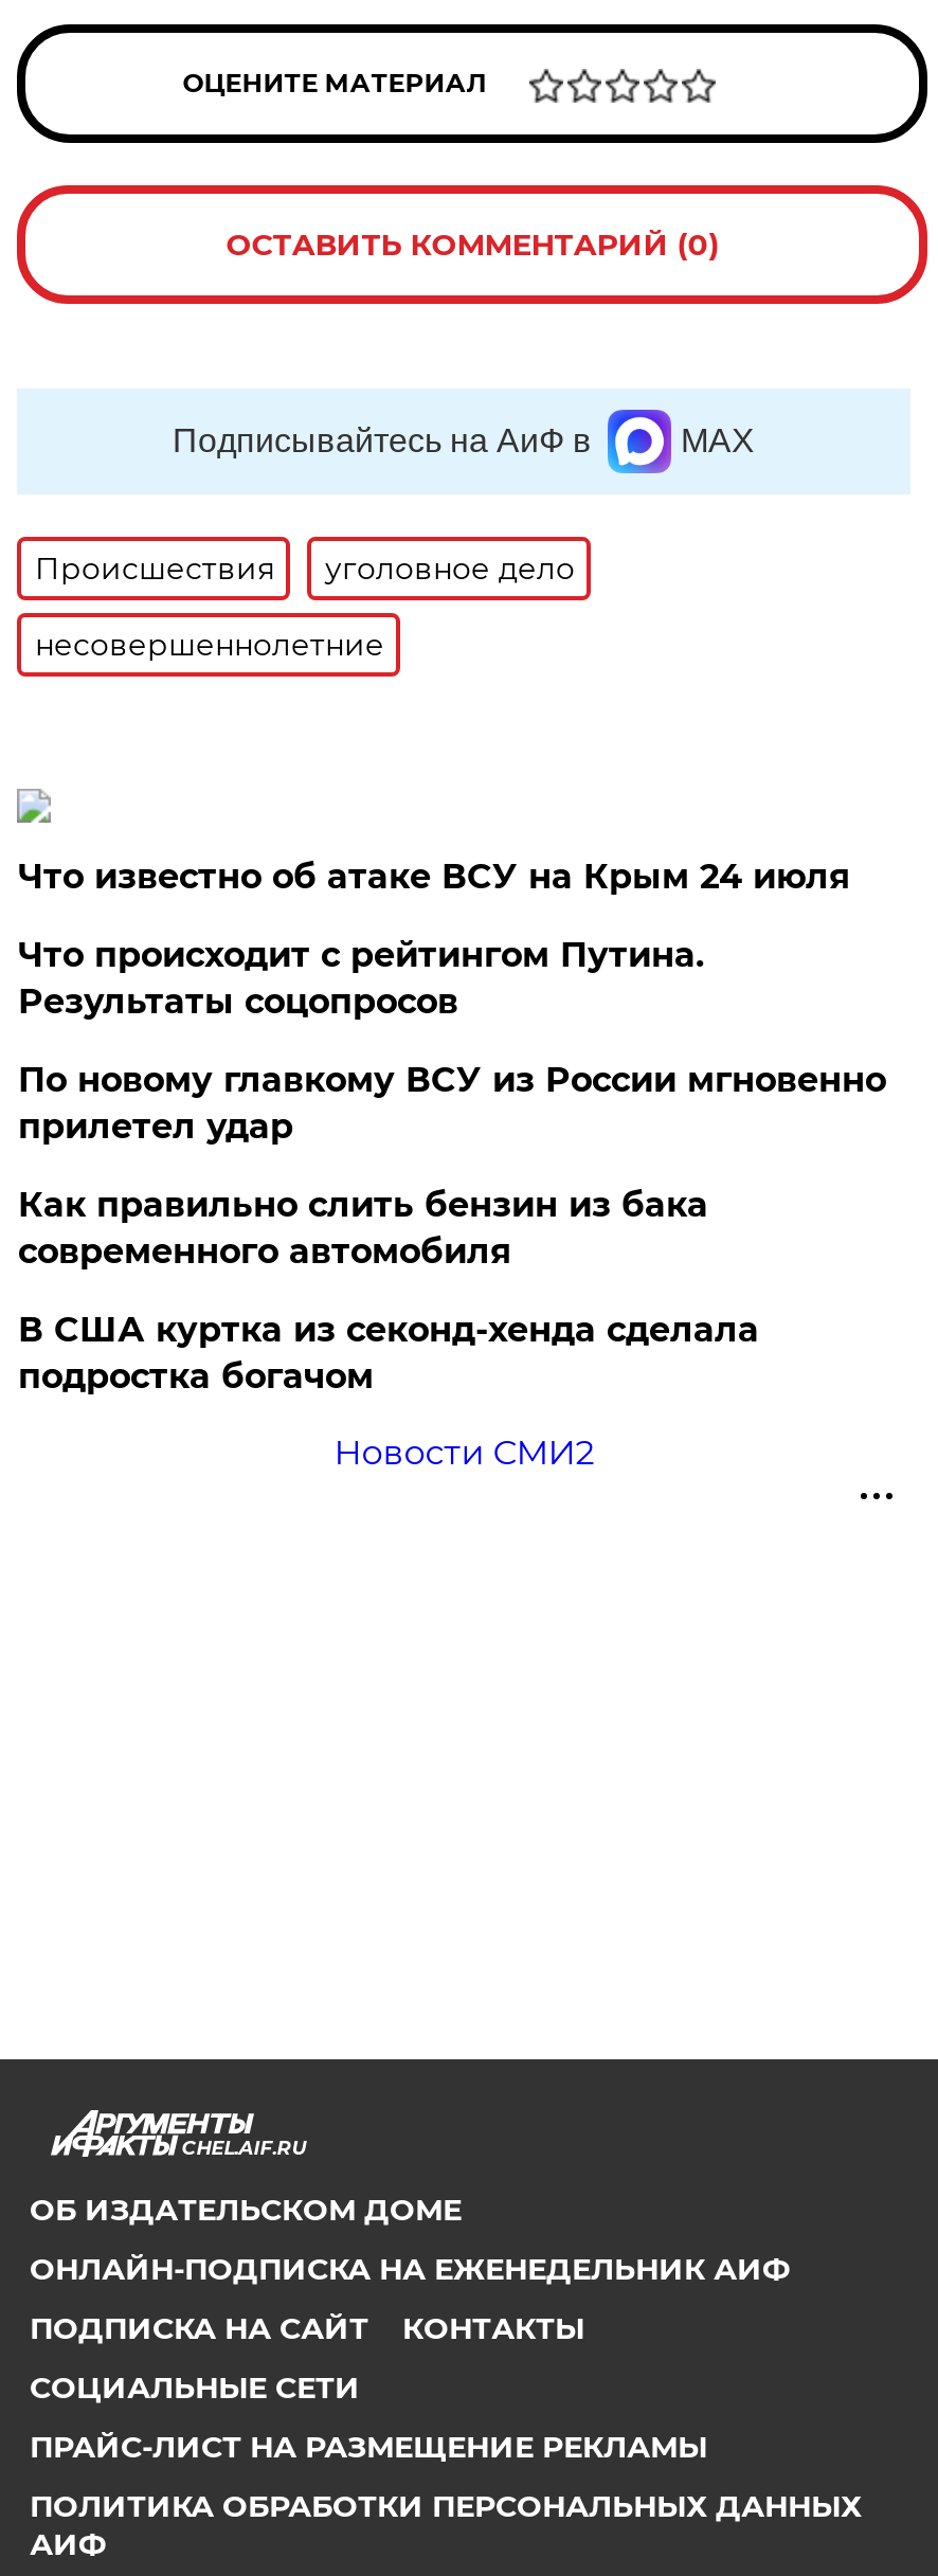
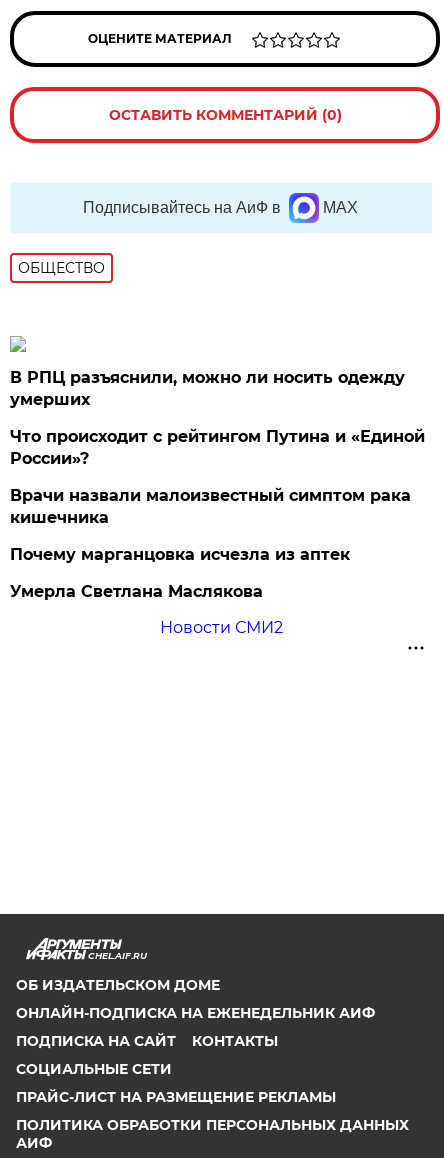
[35,550,575,664] Происшествия | уголовное дело | несовершеннолетние -> [18,259,105,277] ОБЩЕСТВО
[18,857,886,1397] Что известно об атаке ВСУ на Крым 24 июля | Что происходит с рейтингом Путина. | Результаты соцопросов | По новому главкому ВСУ из России мгновенно | прилетел удар | Как правильно слить бензин из бака | современного автомобиля | В США куртка из секонд-хенда сделала | подростка богачом -> [10,368,425,601] В РПЦ разъяснили, можно ли носить одежду | умерших | Что происходит с рейтингом Путина и «Единой | России»? | Врачи назвали малоизвестный симптом рака | кишечника | Почему марганцовка исчезла из аптек | Умерла Светлана Маслякова

